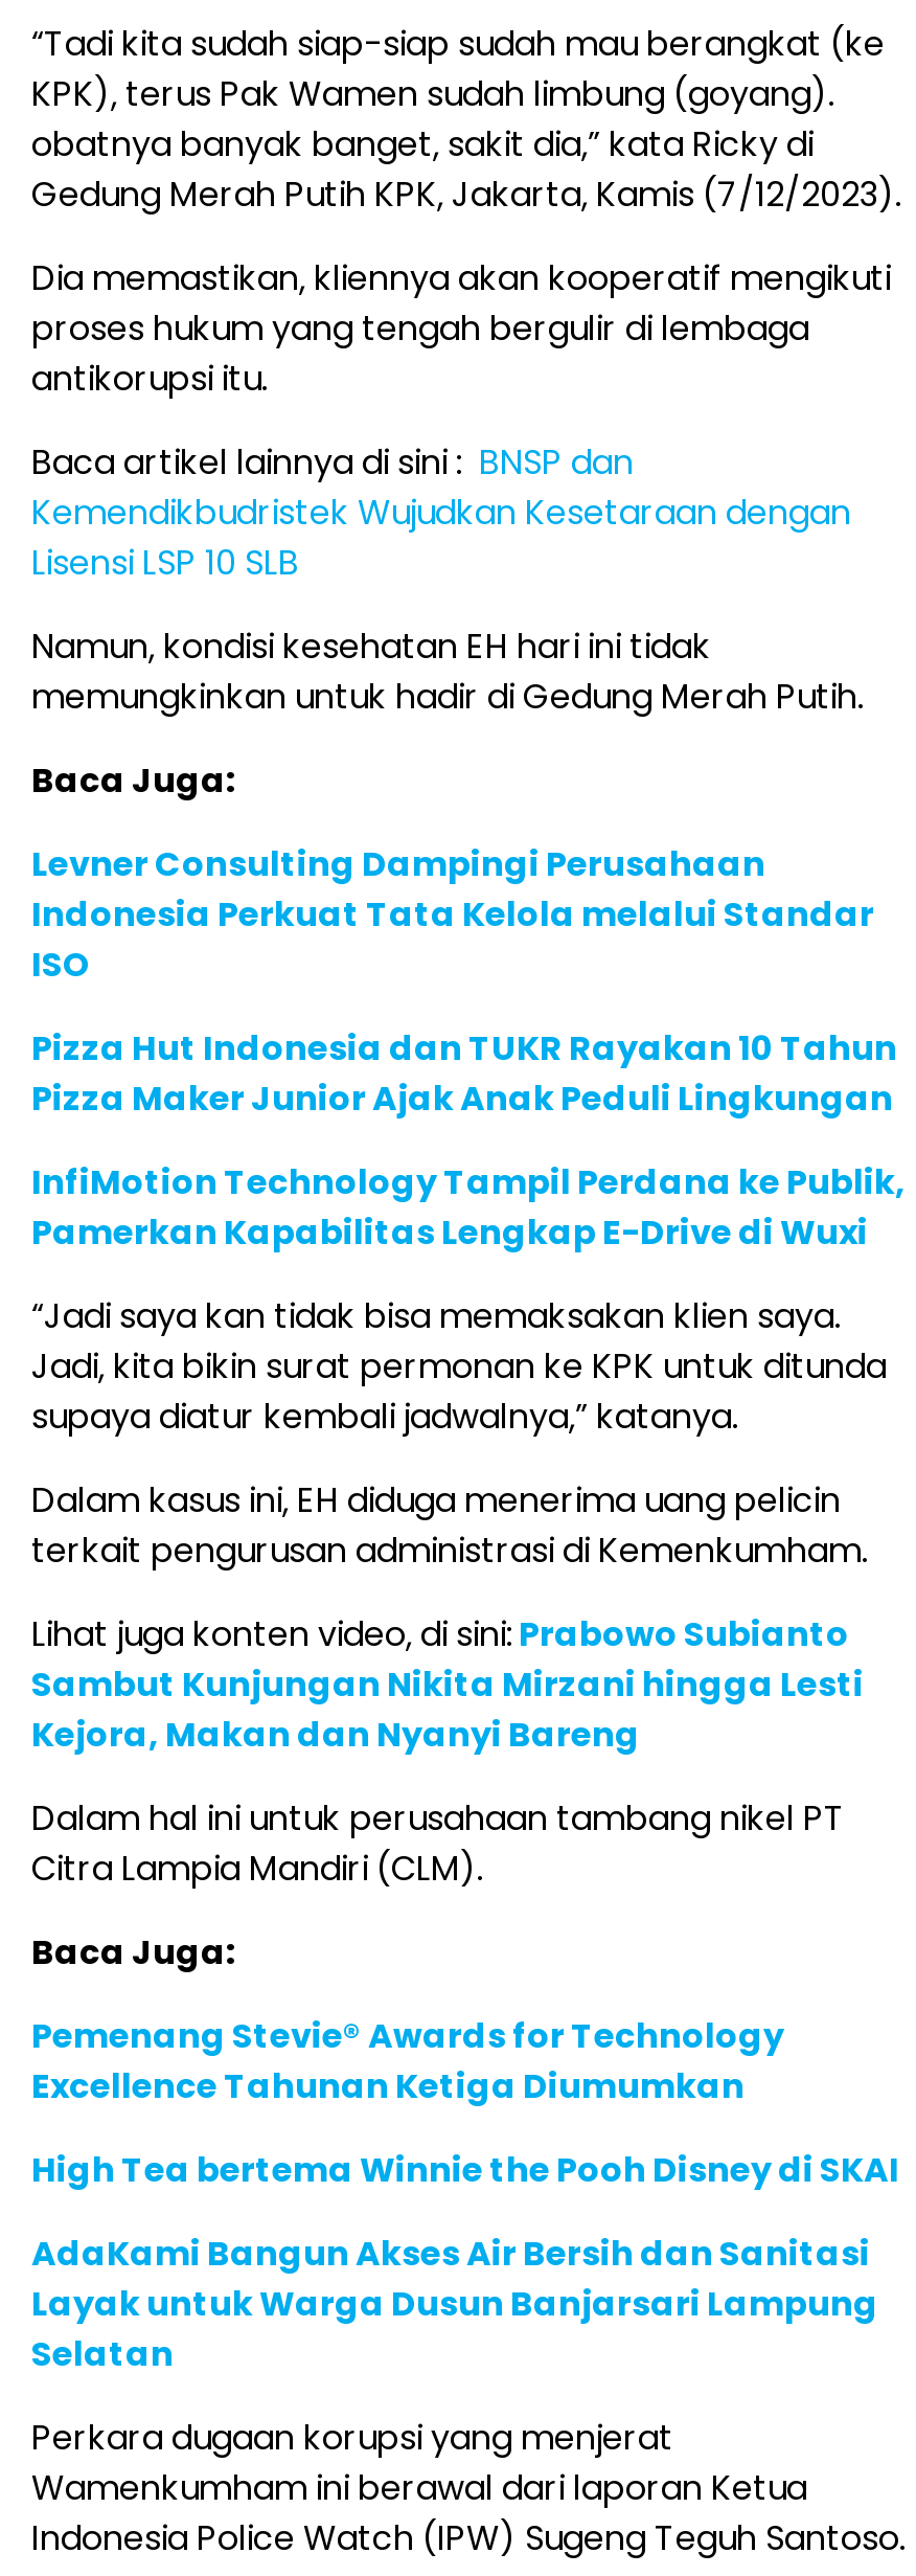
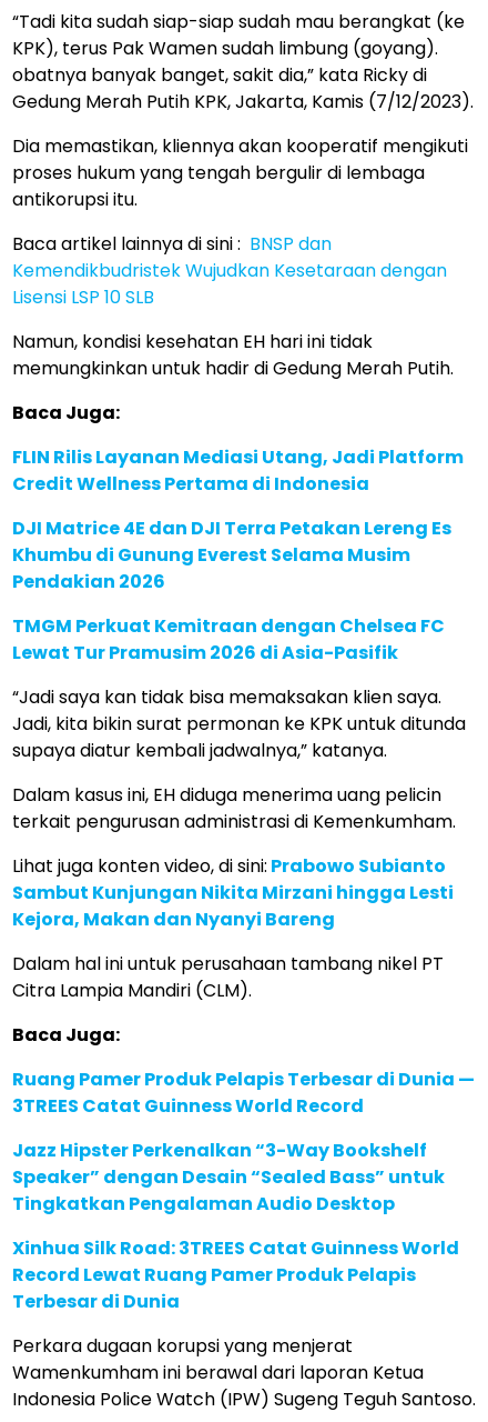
[31,840,874,989] Levner Consulting Dampingi Perusahaan | Indonesia Perkuat Tata Kelola melalui Standar | ISO -> [12,445,464,497] FLIN Rilis Layanan Mediasi Utang, Jadi Platform | Credit Wellness Pertama di Indonesia
[31,1024,897,1122] Pizza Hut Indonesia dan TUKR Rayakan 10 Tahun | Pizza Maker Junior Ajak Anak Peduli Lingkungan -> [12,516,451,595] DJI Matrice 4E dan DJI Terra Petakan Lereng Es | Khumbu di Gunung Everest Selama Musim | Pendakian 2026
[31,1158,906,1256] InfiMotion Technology Tampil Perdana ke Publik, | Pamerkan Kapabilitas Lengkap E-Drive di Wuxi -> [12,614,445,666] TMGM Perkuat Kemitraan dengan Chelsea FC | Lewat Tur Pramusim 2026 di Asia-Pasifik
[31,2012,784,2110] Pemenang Stevie® Awards for Technology | Excellence Tahunan Ketiga Diumumkan -> [12,1067,475,1119] Ruang Pamer Produk Pelapis Terbesar di Dunia — | 3TREES Catat Guinness World Record
[31,2146,899,2194] High Tea bertema Winnie the Pooh Disney di SKAI -> [12,1138,445,1217] Jazz Hipster Perkenalkan “3-Way Bookshelf | Speaker” dengan Desain “Sealed Bass” untuk | Tingkatkan Pengalaman Audio Desktop
[31,2229,878,2378] AdaKami Bangun Akses Air Bersih dan Sanitasi | Layak untuk Warga Dusun Banjarsari Lampung | Selatan -> [12,1236,459,1315] Xinhua Silk Road: 3TREES Catat Guinness World | Record Lewat Ruang Pamer Produk Pelapis | Terbesar di Dunia

